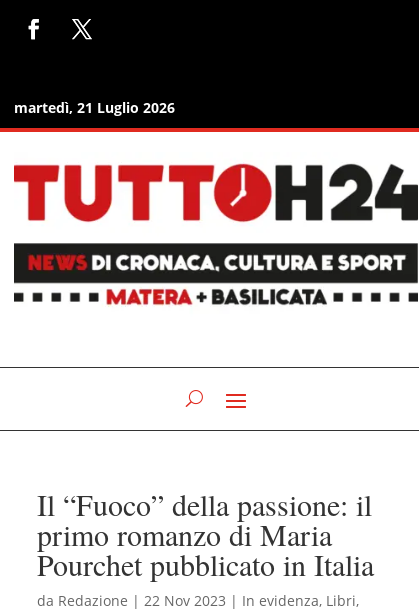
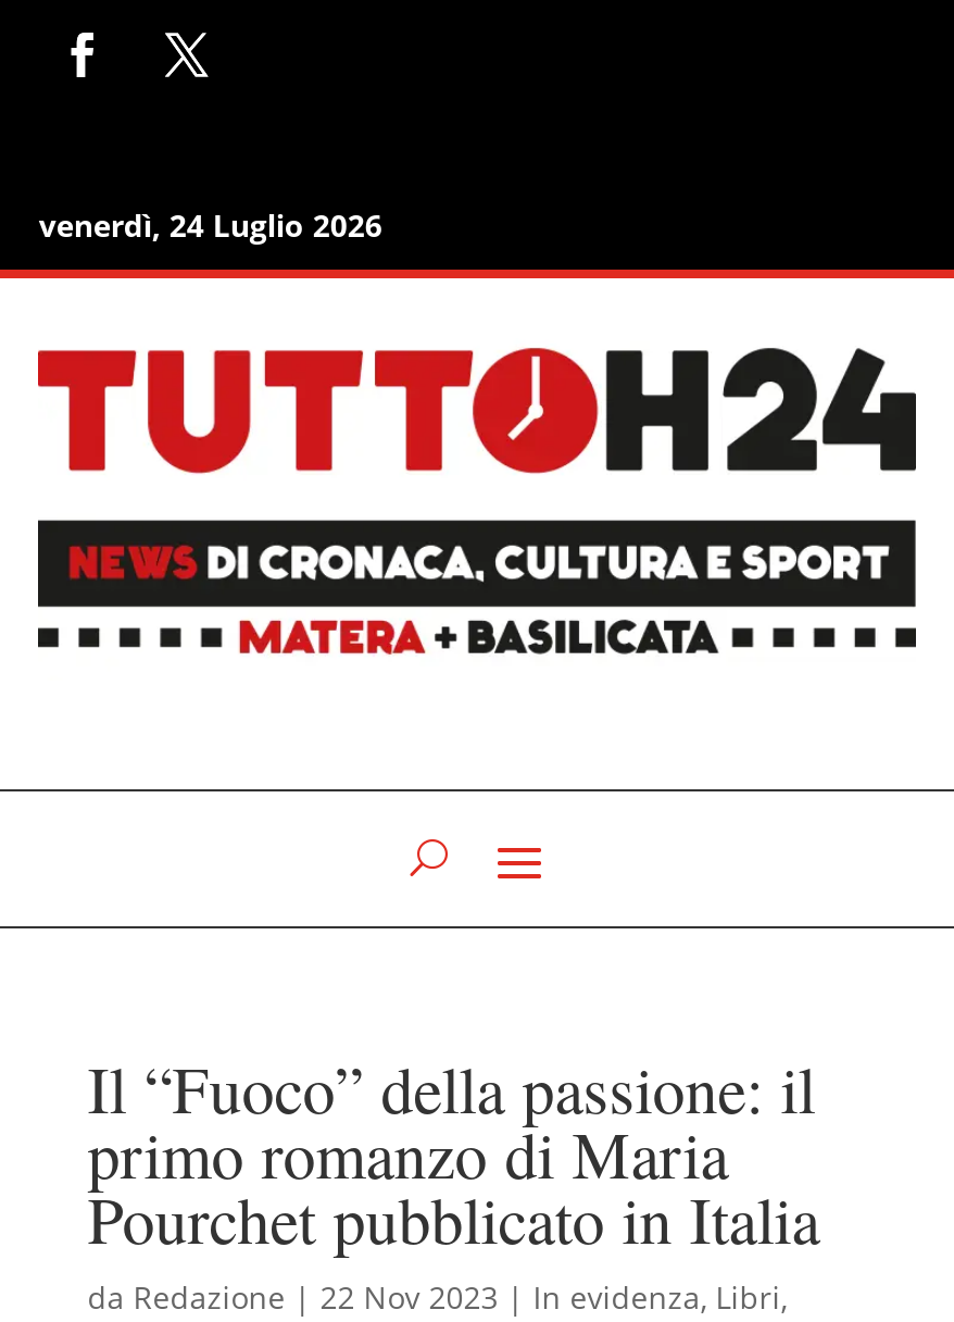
[14,98,175,117] martedì, 21 Luglio 2026 -> [39,204,382,246] venerdì, 24 Luglio 2026

